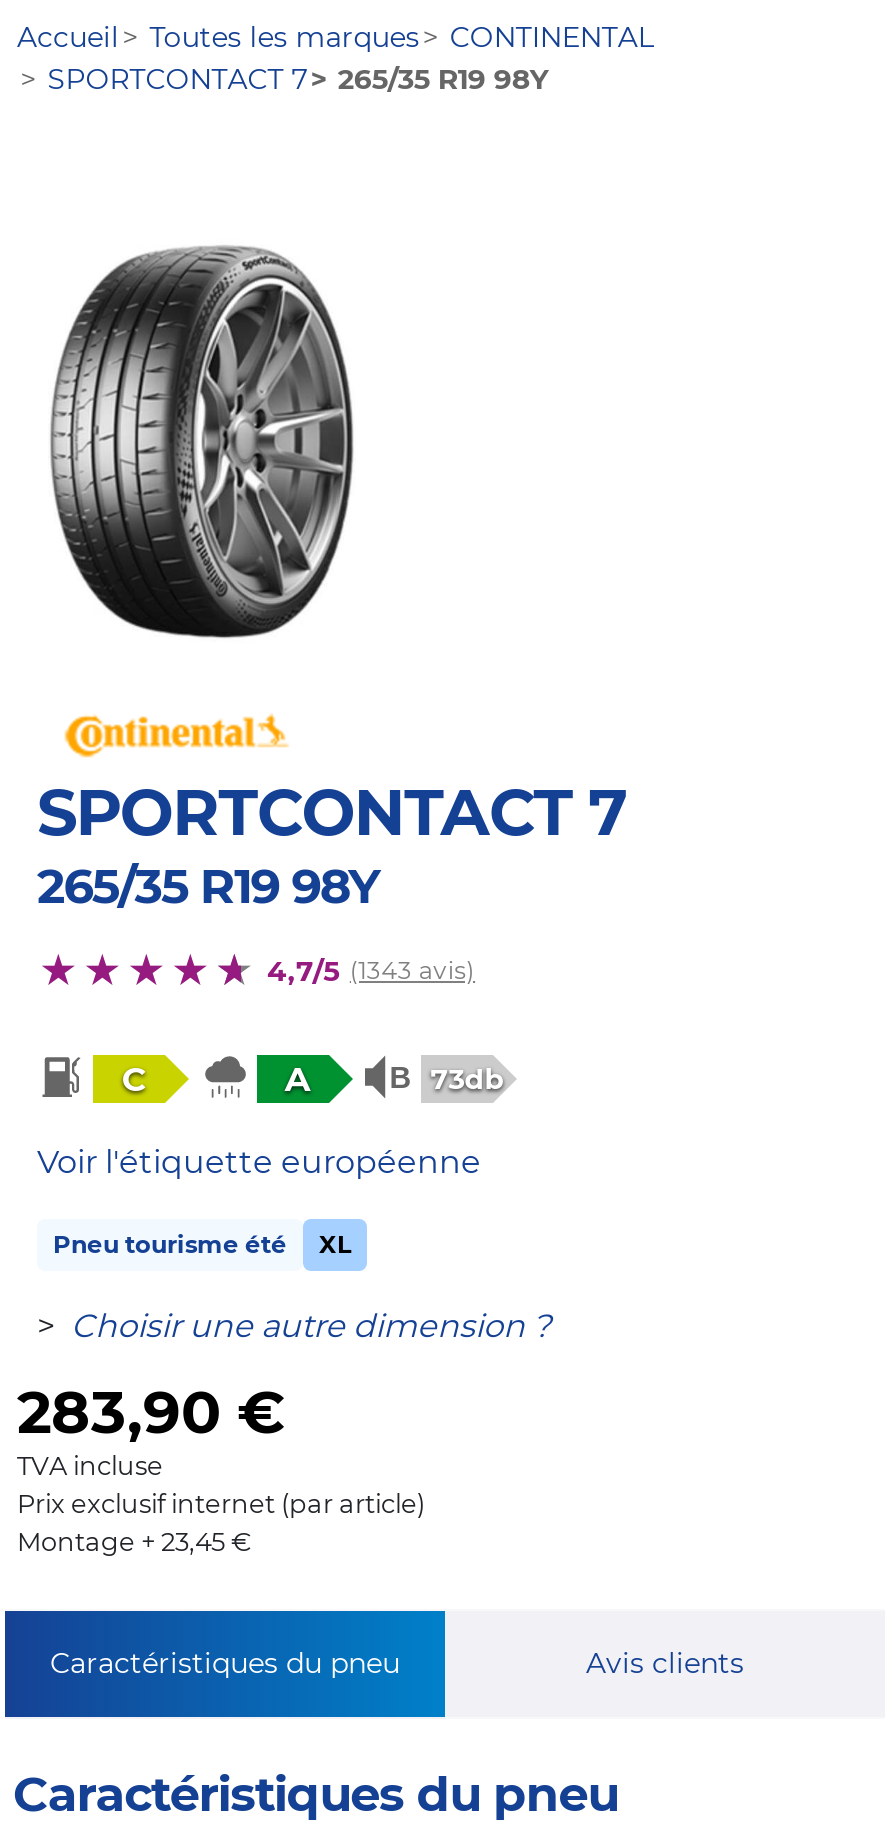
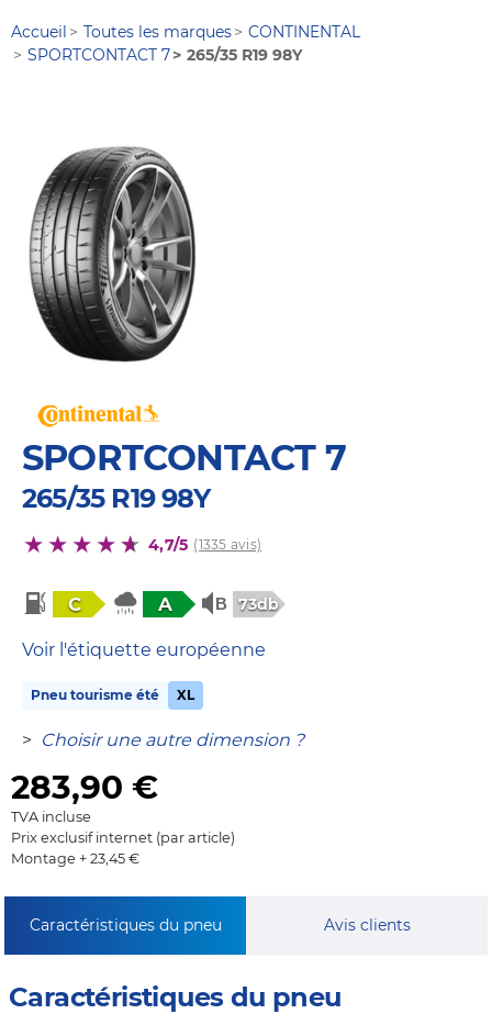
[267,952,475,988] 4,7/5 (1343 avis) -> [148,535,261,554] 4,7/5 (1335 avis)

